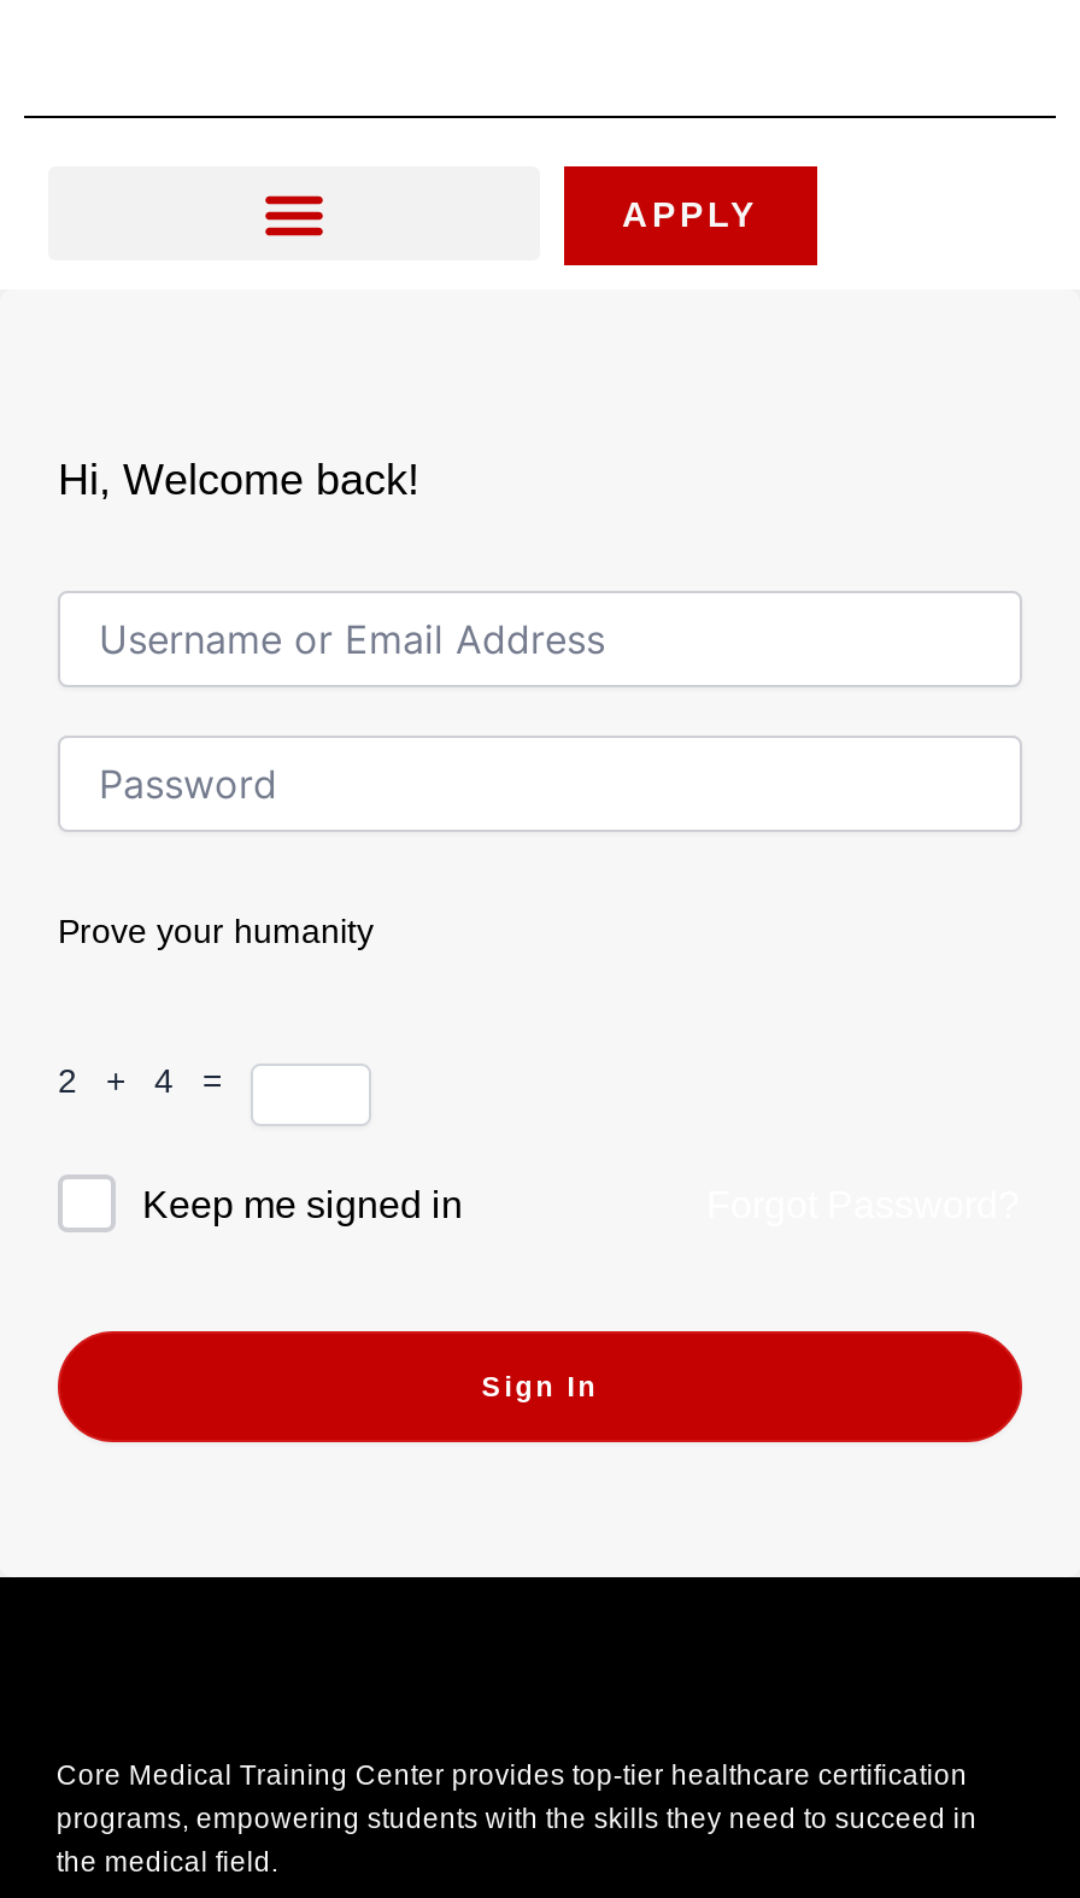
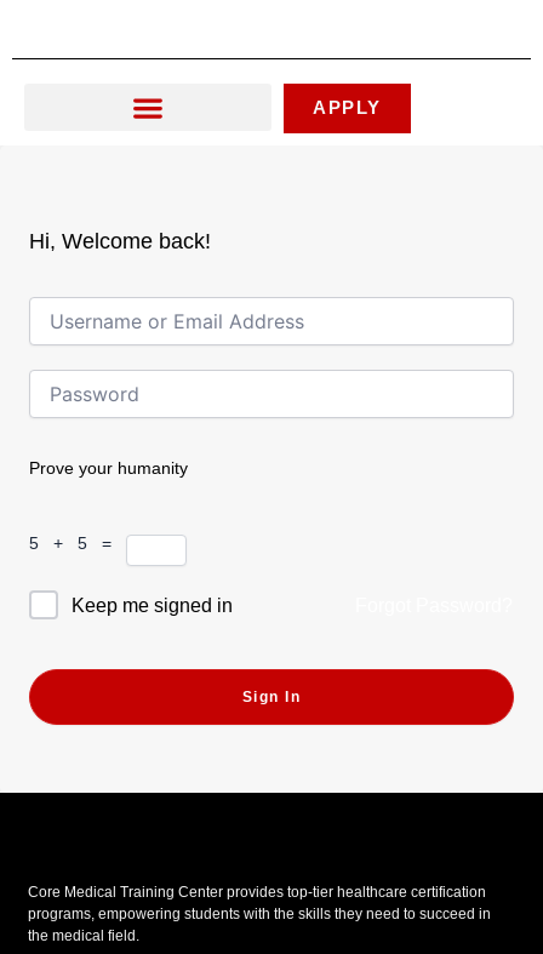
[58,1060,251,1099] 2 + 4 = -> [29,533,126,552] 5 + 5 =

